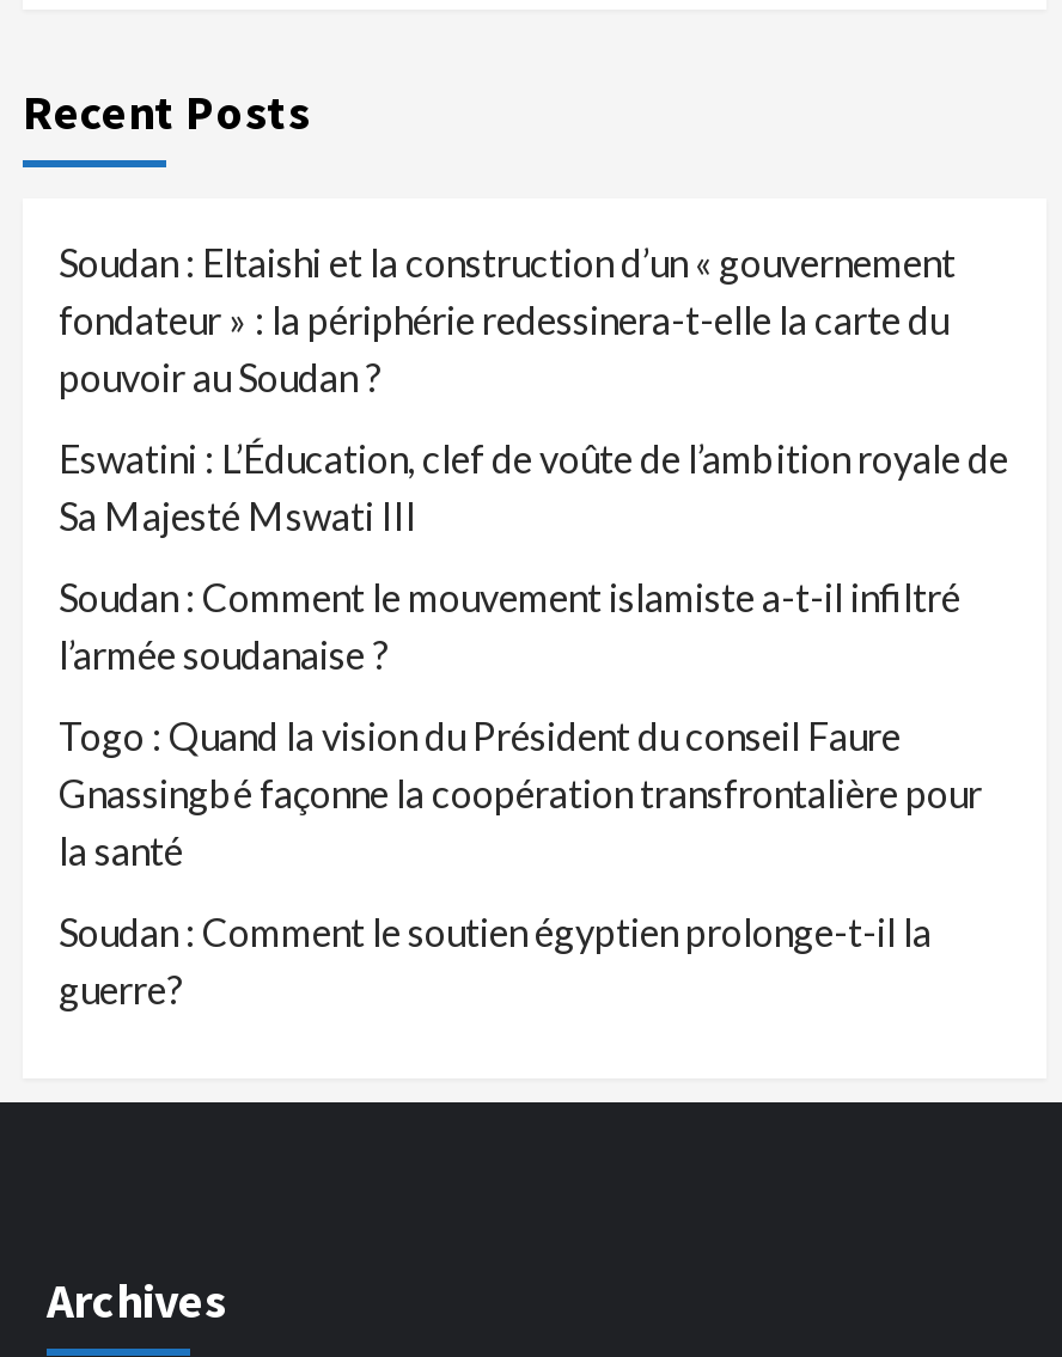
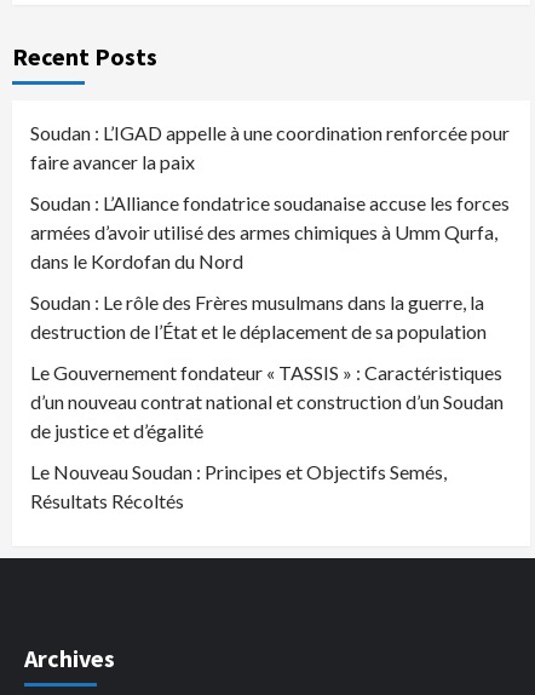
[59,239,956,399] Soudan : Eltaishi et la construction d’un « gouvernement | fondateur » : la périphérie redessinera-t-elle la carte du | pouvoir au Soudan ? -> [30,121,510,173] Soudan : L’IGAD appelle à une coordination renforcée pour | faire avancer la paix
[59,435,1008,538] Eswatini : L’Éducation, clef de voûte de l’ambition royale de | Sa Majesté Mswati III -> [30,191,510,272] Soudan : L’Alliance fondatrice soudanaise accuse les forces | armées d’avoir utilisé des armes chimiques à Umm Qurfa, | dans le Kordofan du Nord
[59,573,960,676] Soudan : Comment le mouvement islamiste a-t-il infiltré | l’armée soudanaise ? -> [30,290,487,342] Soudan : Le rôle des Frères musulmans dans la guerre, la | destruction de l’État et le déplacement de sa population
[59,712,982,872] Togo : Quand la vision du Président du conseil Faure | Gnassingbé façonne la coopération transfrontalière pour | la santé -> [30,361,504,442] Le Gouvernement fondateur « TASSIS » : Caractéristiques | d’un nouveau contrat national et construction d’un Soudan | de justice et d’égalité
[59,908,932,1011] Soudan : Comment le soutien égyptien prolonge-t-il la | guerre? -> [30,460,447,512] Le Nouveau Soudan : Principes et Objectifs Semés, | Résultats Récoltés

